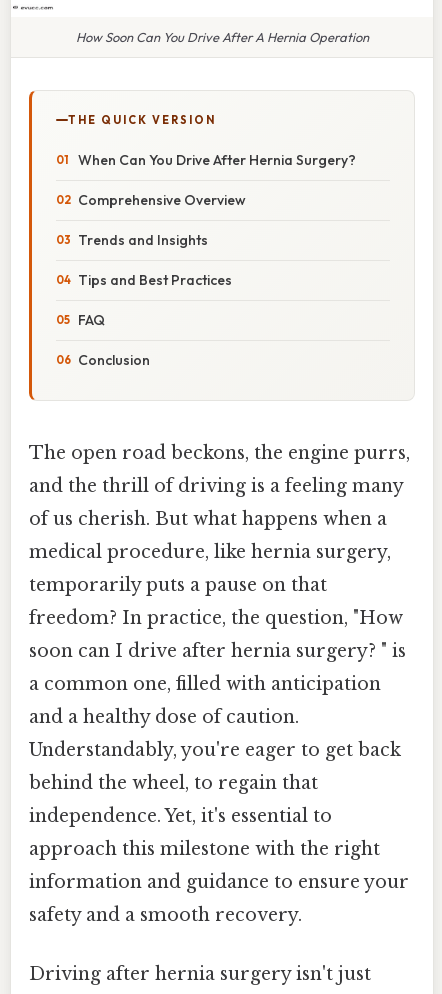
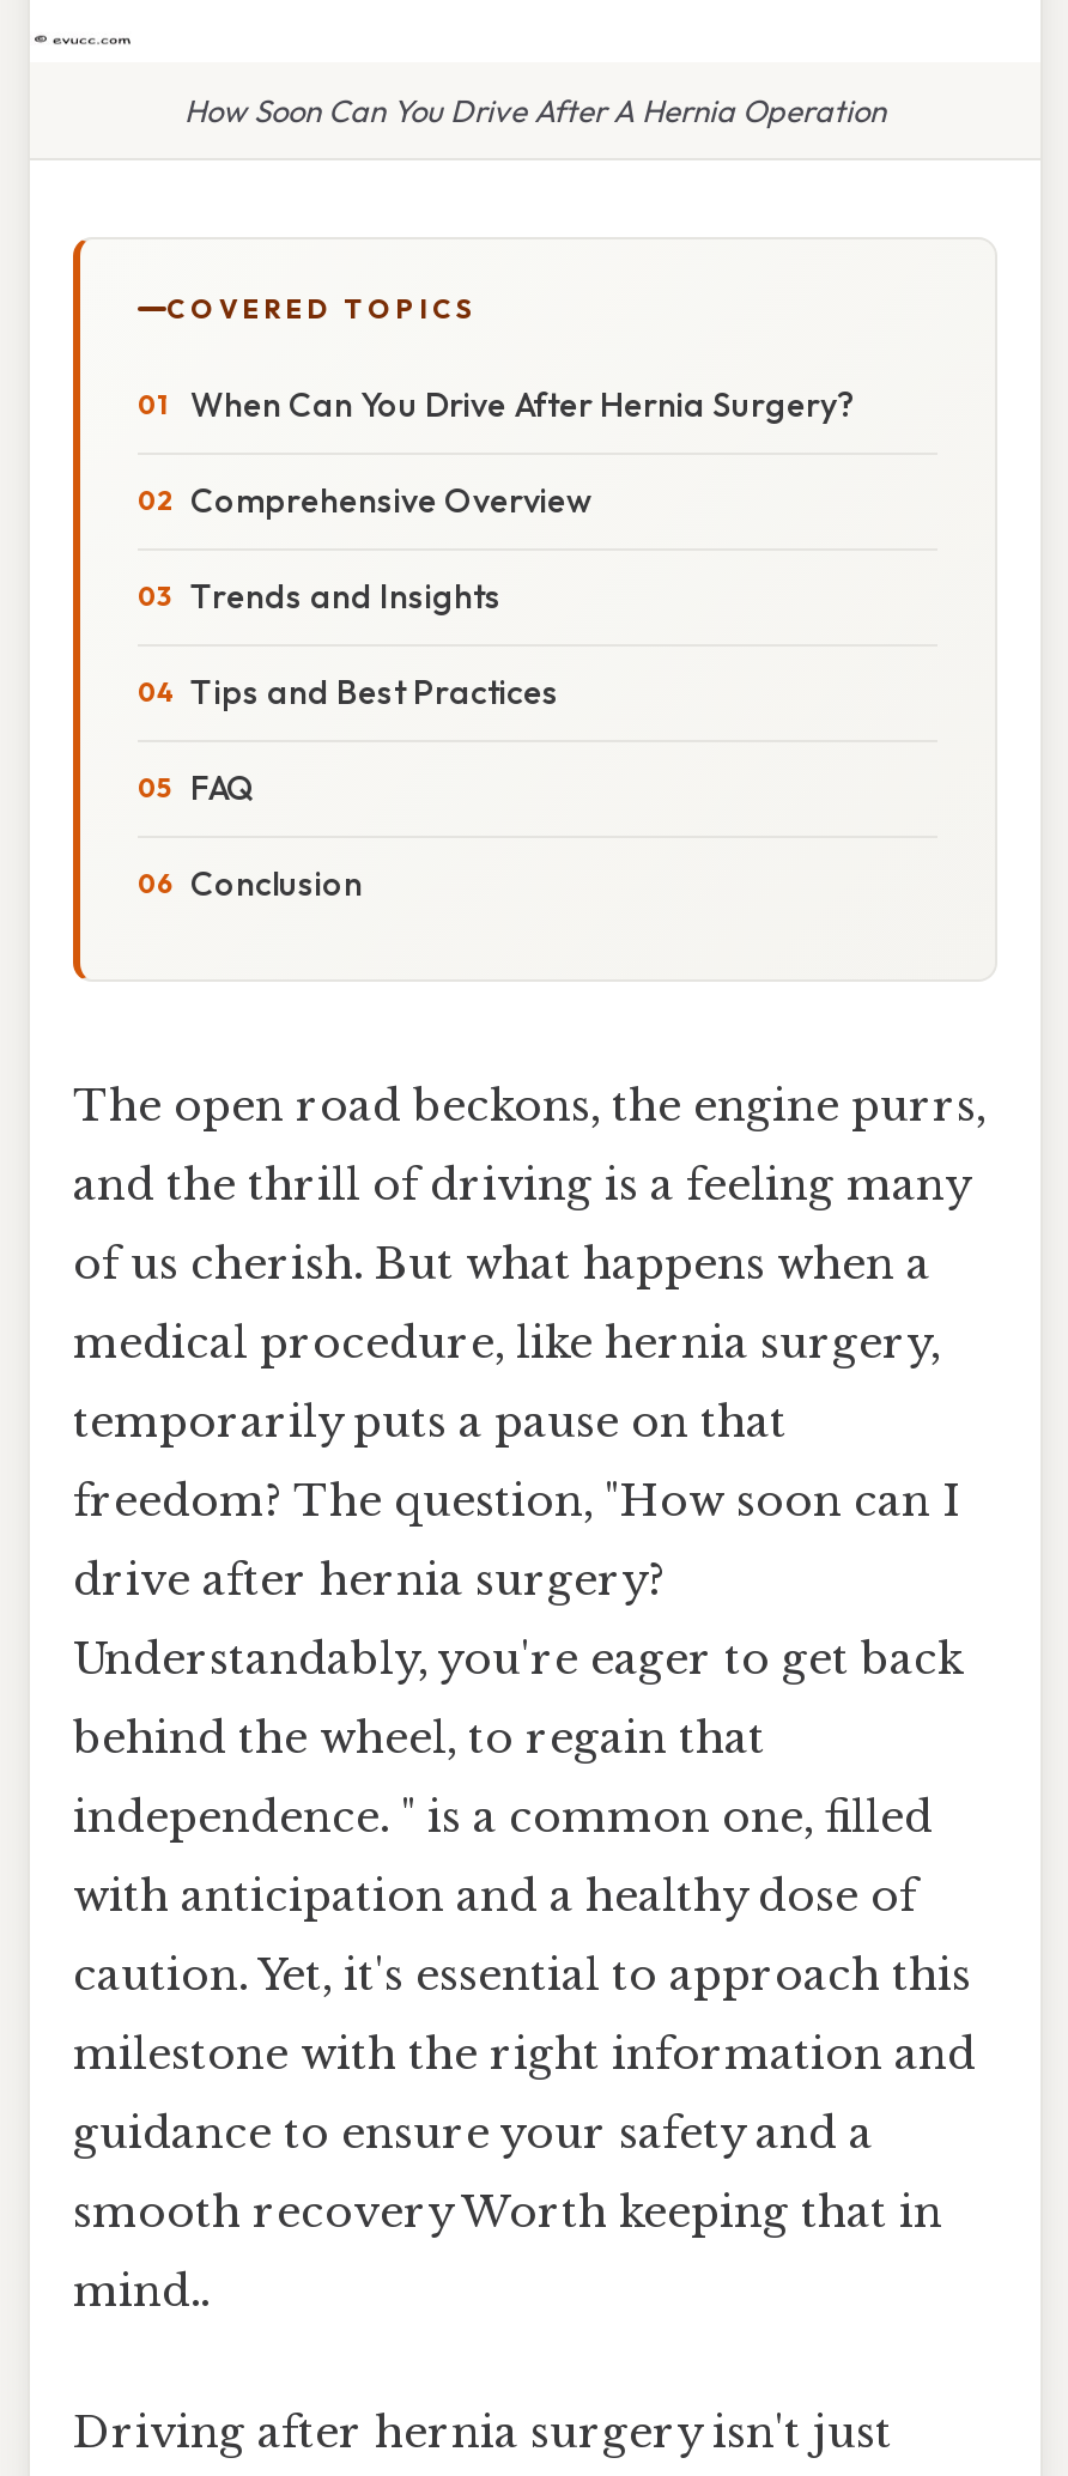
[68,113,216,127] THE QUICK VERSION -> [166,292,478,325] COVERED TOPICS
[29,607,406,728] freedom? In practice, the question, "How | soon can I drive after hernia surgery? " is | a common one, filled with anticipation | and a healthy dose of caution. -> [73,1475,961,1606] freedom? The question, "How soon can I | drive after hernia surgery?
moved [29,739,401,794] -> [73,1633,964,1764]: Understandably, you're eager to get back | behind the wheel, to regain that
[29,805,409,926] independence. Yet, it's essential to | approach this milestone with the right | information and guidance to ensure your | safety and a smooth recovery. -> [73,1791,976,2317] independence. " is a common one, filled | with anticipation and a healthy dose of | caution. Yet, it's essential to approach this | milestone with the right information and | guidance to ensure your safety and a | smooth recovery Worth keeping that in | mind..

